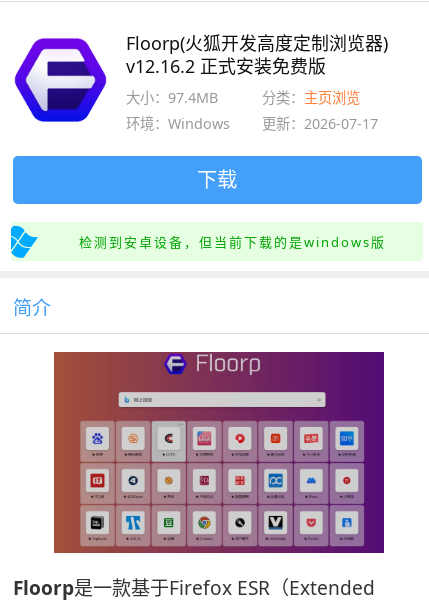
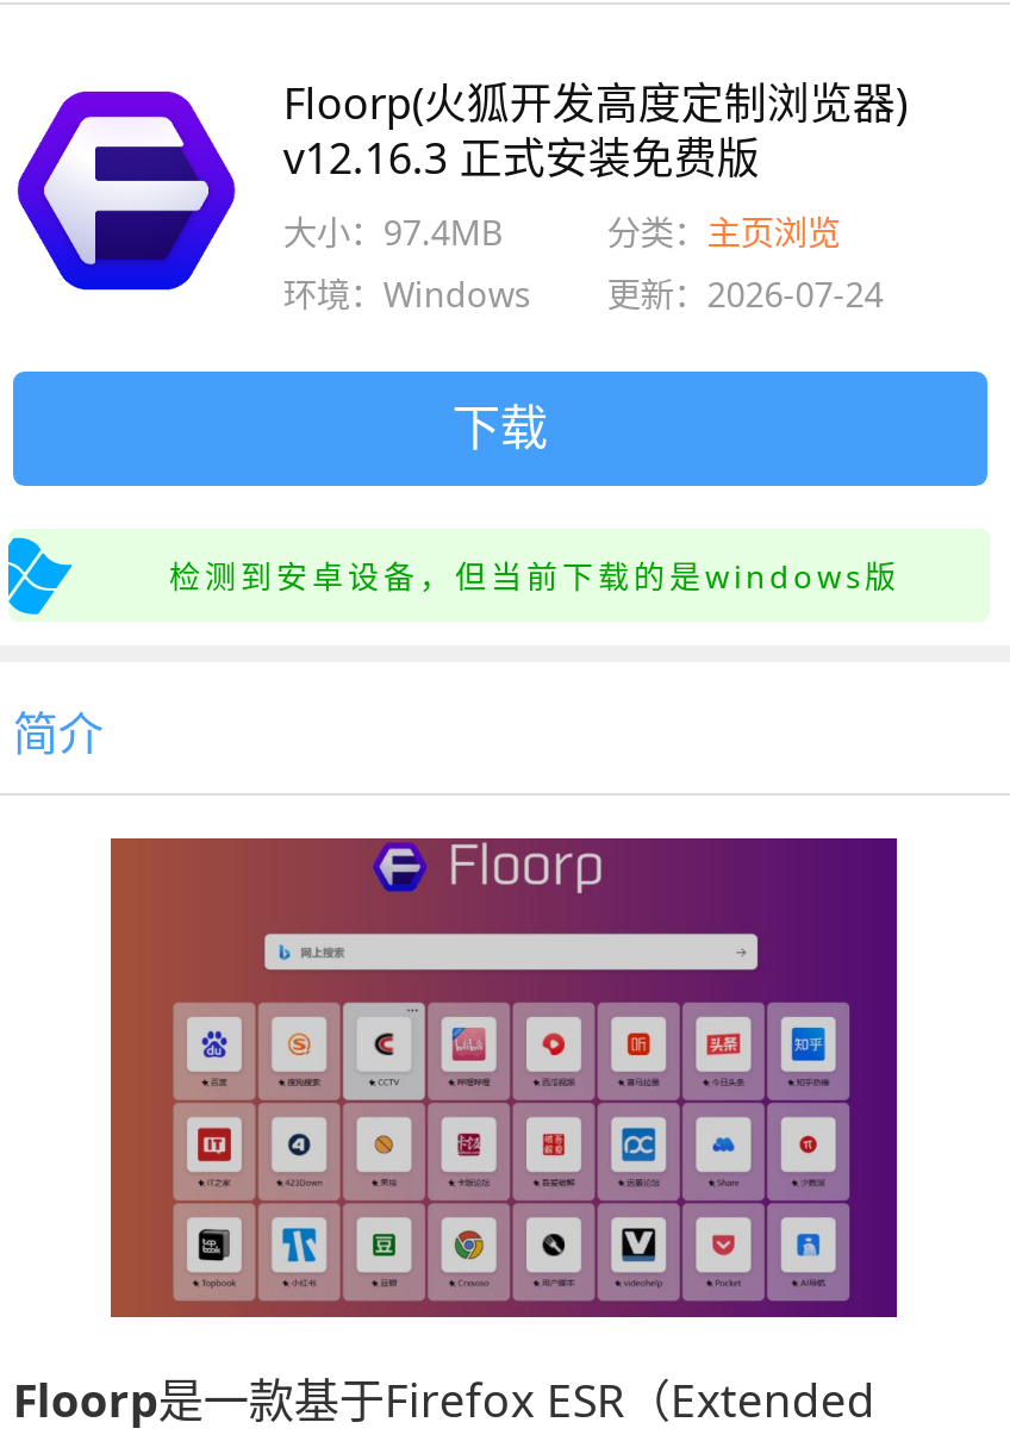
[126,54,326,78] v12.16.2 正式安装免费版 -> [283,129,760,186] v12.16.3 正式安装免费版
[126,114,378,133] 环境：Windows 更新：2026-07-17 -> [283,272,883,317] 环境：Windows 更新：2026-07-24

